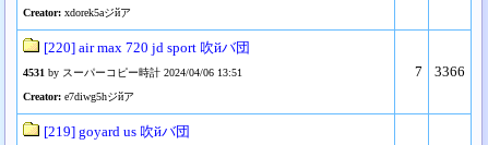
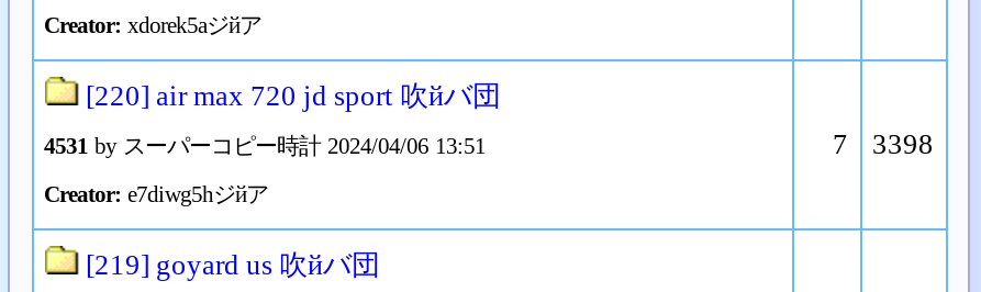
[414,63,465,79] 7 3366 -> [833,127,934,160] 7 3398

